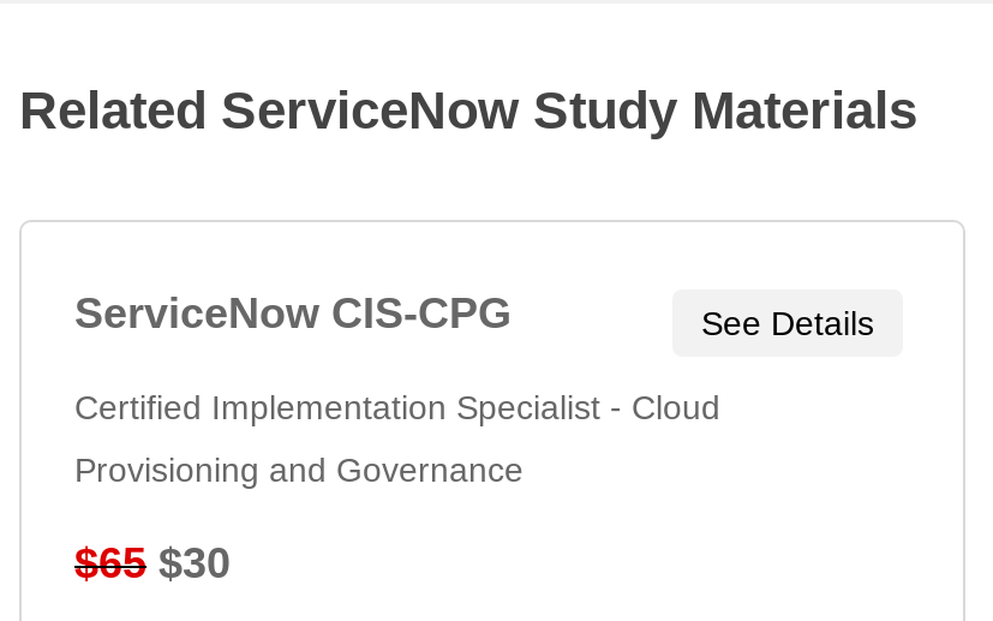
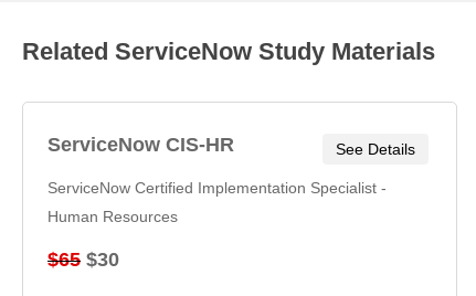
[74,291,512,339] ServiceNow CIS-CPG -> [47,134,234,156] ServiceNow CIS-HR
[74,389,720,428] Certified Implementation Specialist - Cloud -> [47,179,387,197] ServiceNow Certified Implementation Specialist -
[74,452,524,490] Provisioning and Governance -> [47,208,178,226] Human Resources

